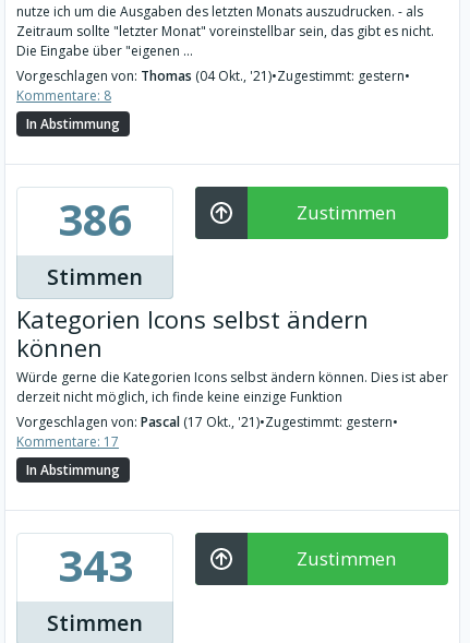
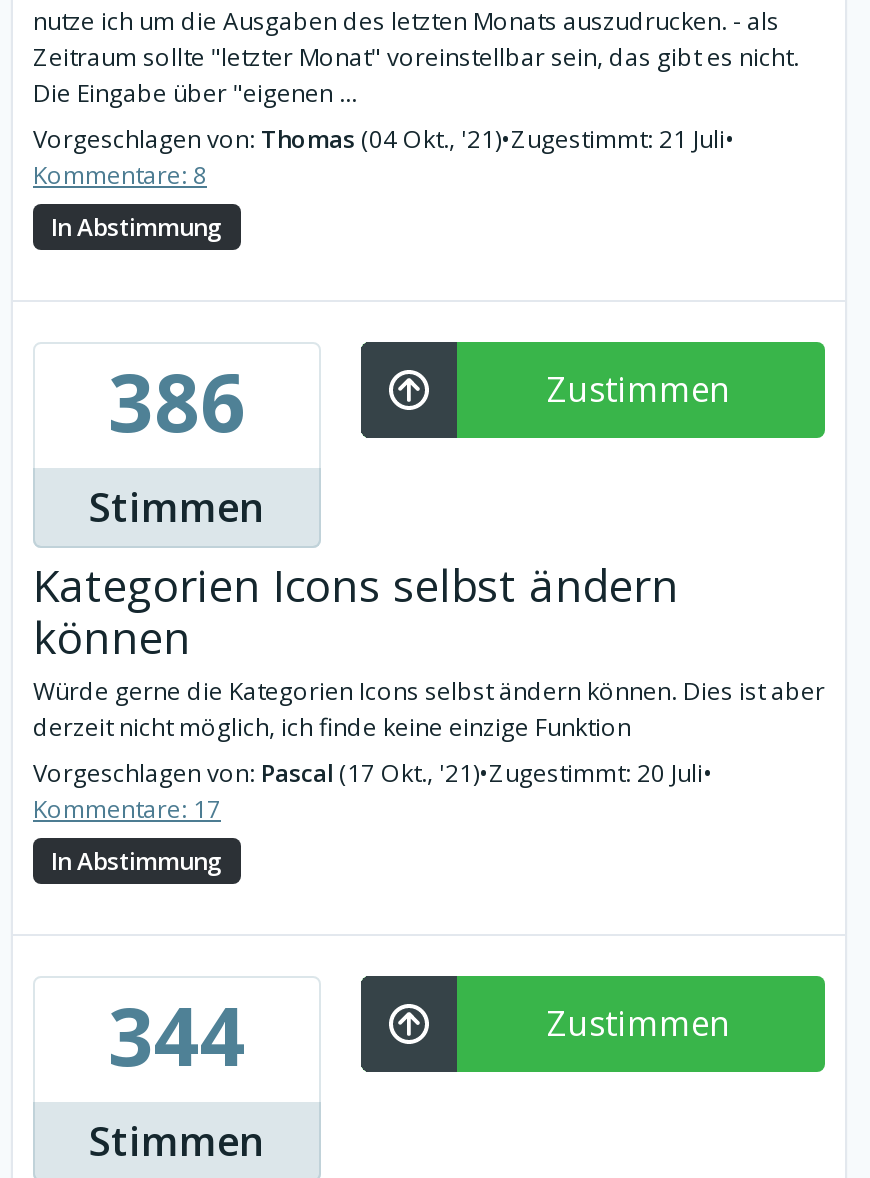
[16,67,410,85] Vorgeschlagen von: Thomas (04 Okt., '21) •Zugestimmt: gestern• -> [33,122,735,156] Vorgeschlagen von: Thomas (04 Okt., '21) •Zugestimmt: 21 Juli•
[16,413,398,431] Vorgeschlagen von: Pascal (17 Okt., '21) •Zugestimmt: gestern• -> [33,756,713,790] Vorgeschlagen von: Pascal (17 Okt., '21) •Zugestimmt: 20 Juli•
[57,535,132,595] 343 -> [108,980,246,1090] 344

